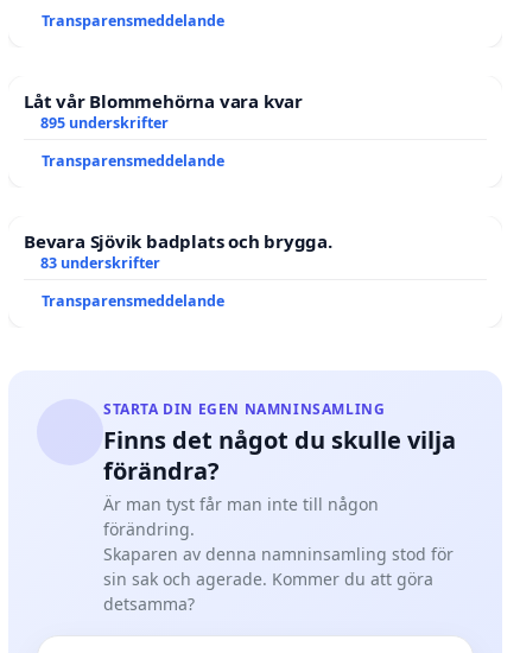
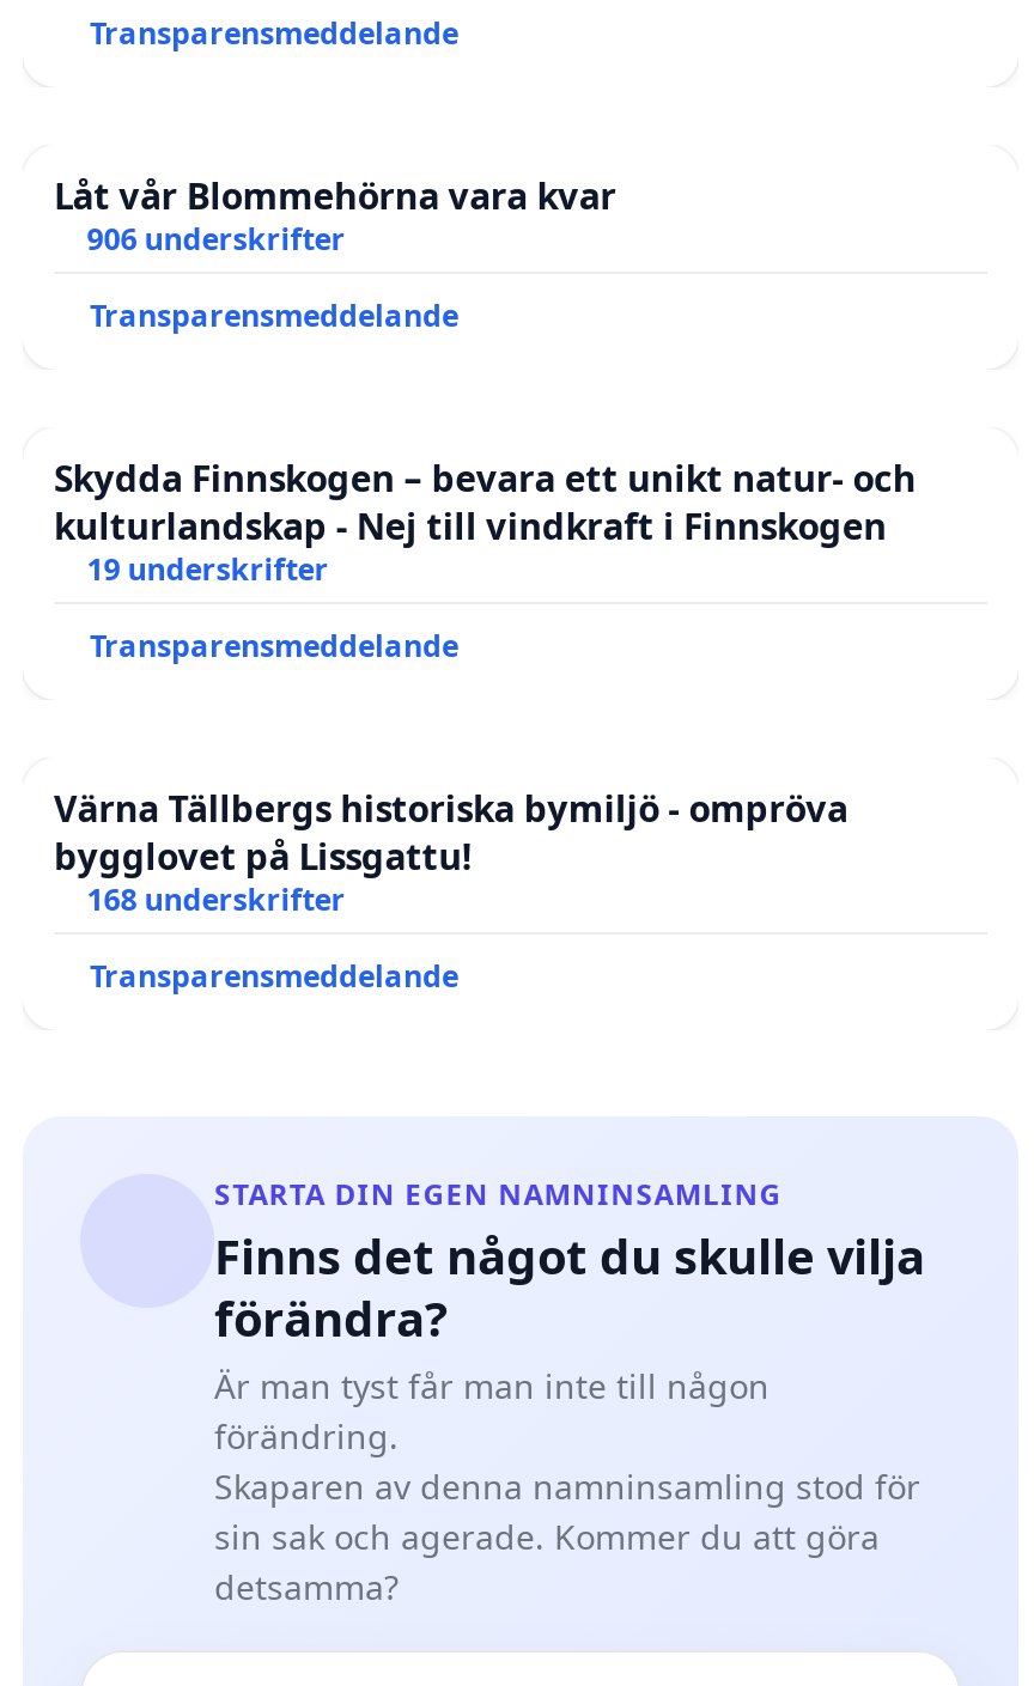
[40,113,168,133] 895 underskrifter -> [87,218,345,259] 906 underskrifter
[24,229,332,273] Bevara Sjövik badplats och brygga. | 83 underskrifter -> [54,453,916,920] Skydda Finnskogen – bevara ett unikt natur- och | kulturlandskap - Nej till vindkraft i Finnskogen | 19 underskrifter | Transparensmeddelande | Värna Tällbergs historiska bymiljö - ompröva | bygglovet på Lissgattu! | 168 underskrifter

